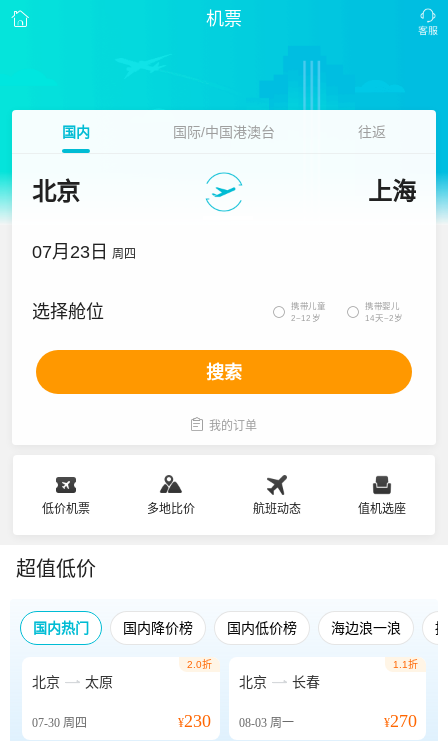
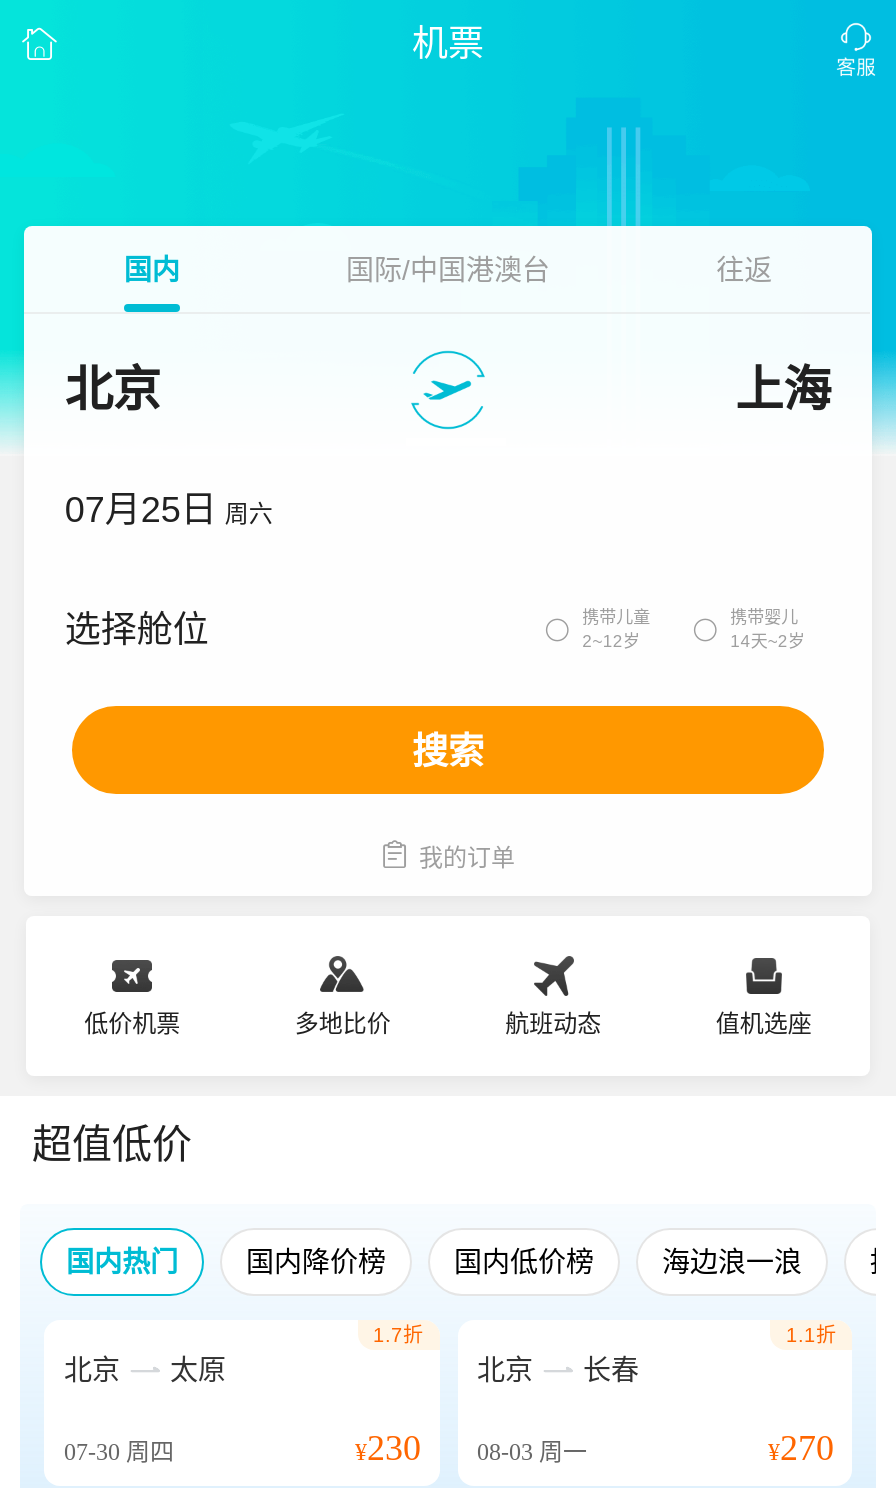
[32,242,136,262] 07月23日 周四 -> [65,490,273,530] 07月25日 周六
[186,659,211,670] 2.0折 -> [373,1324,423,1346] 1.7折

